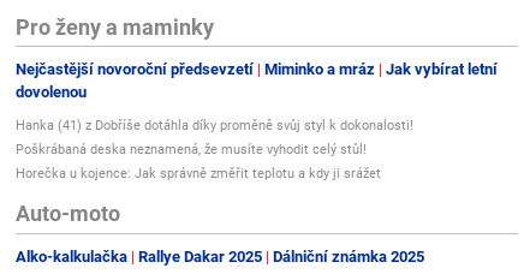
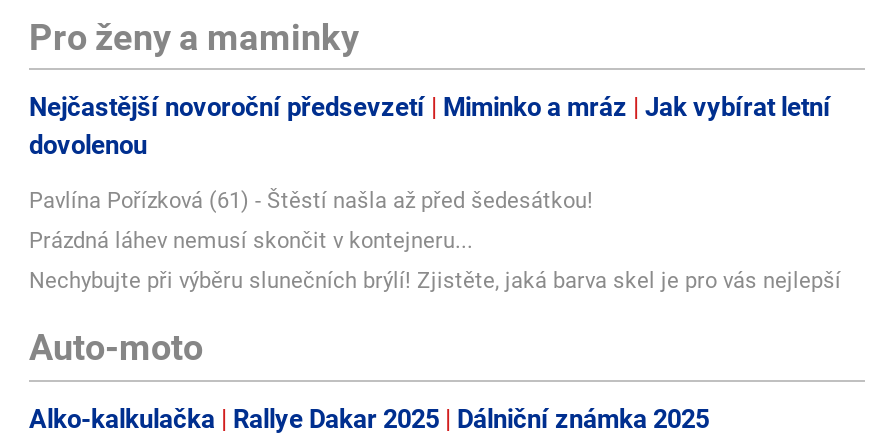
[16,118,413,134] Hanka (41) z Dobříše dotáhla díky proměně svůj styl k dokonalosti! -> [29,188,593,214] Pavlína Pořízková (61) - Štěstí našla až před šedesátkou!
[16,142,367,158] Poškrábaná deska neznamená, že musíte vyhodit celý stůl! -> [29,228,473,254] Prázdná láhev nemusí skončit v kontejneru...
[16,166,381,182] Horečka u kojence: Jak správně změřit teplotu a kdy ji srážet -> [29,268,841,294] Nechybujte při výběru slunečních brýlí! Zjistěte, jaká barva skel je pro vás nejlepší

